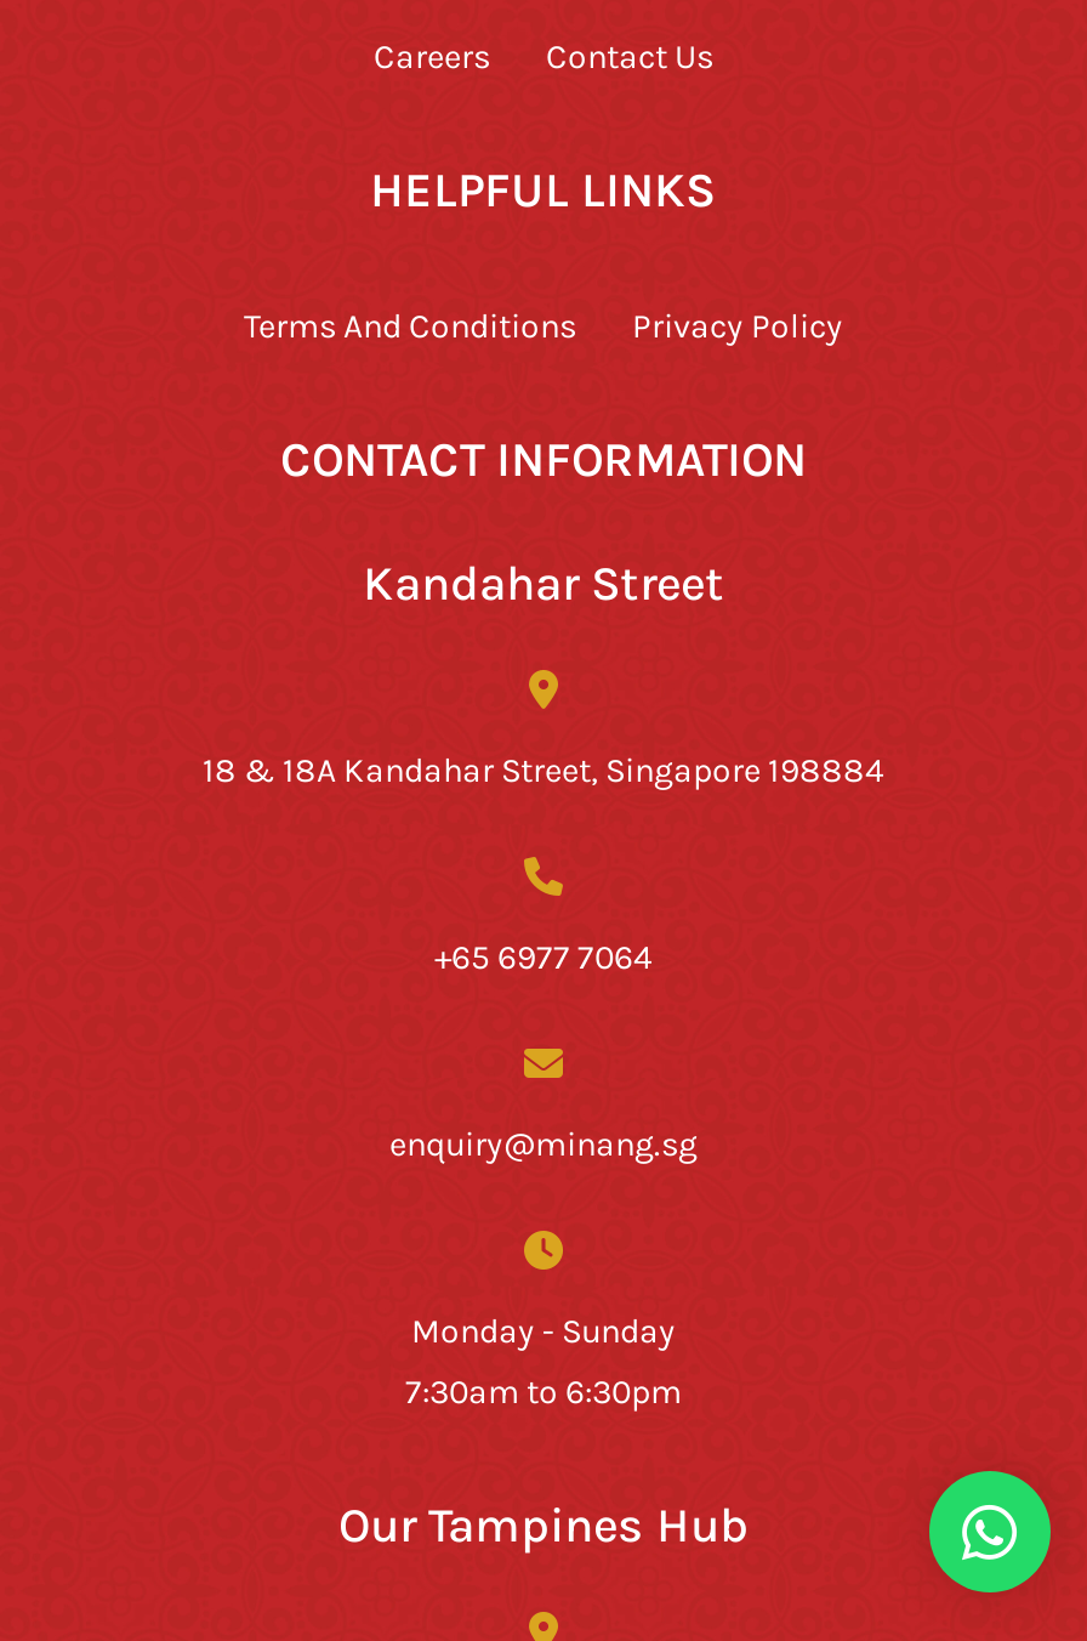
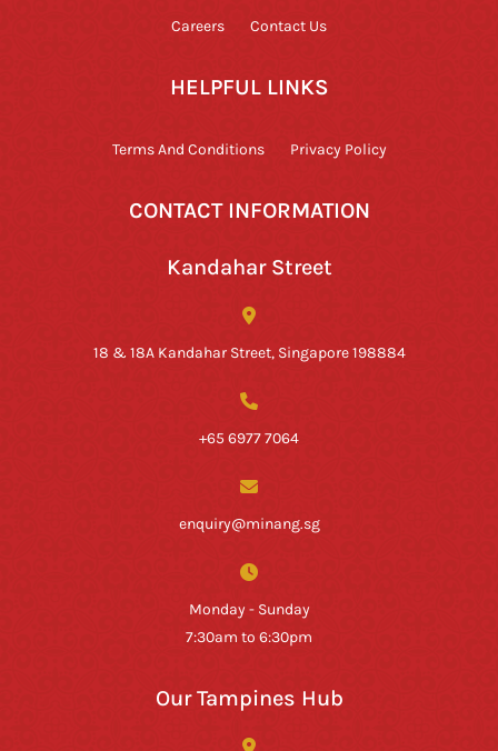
[927,1469,1053,1595] [image] -> none

